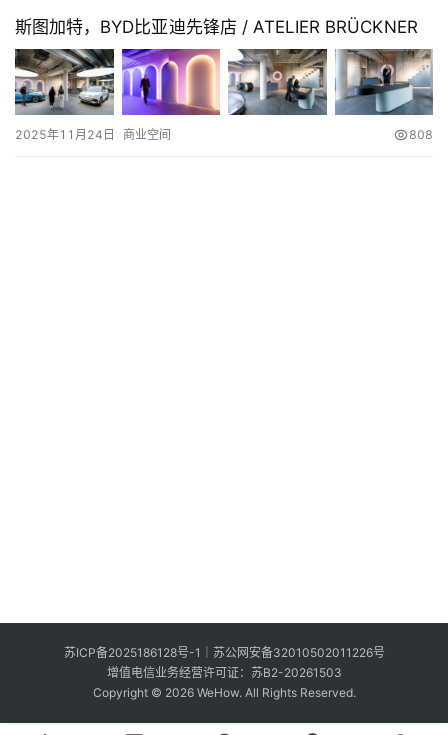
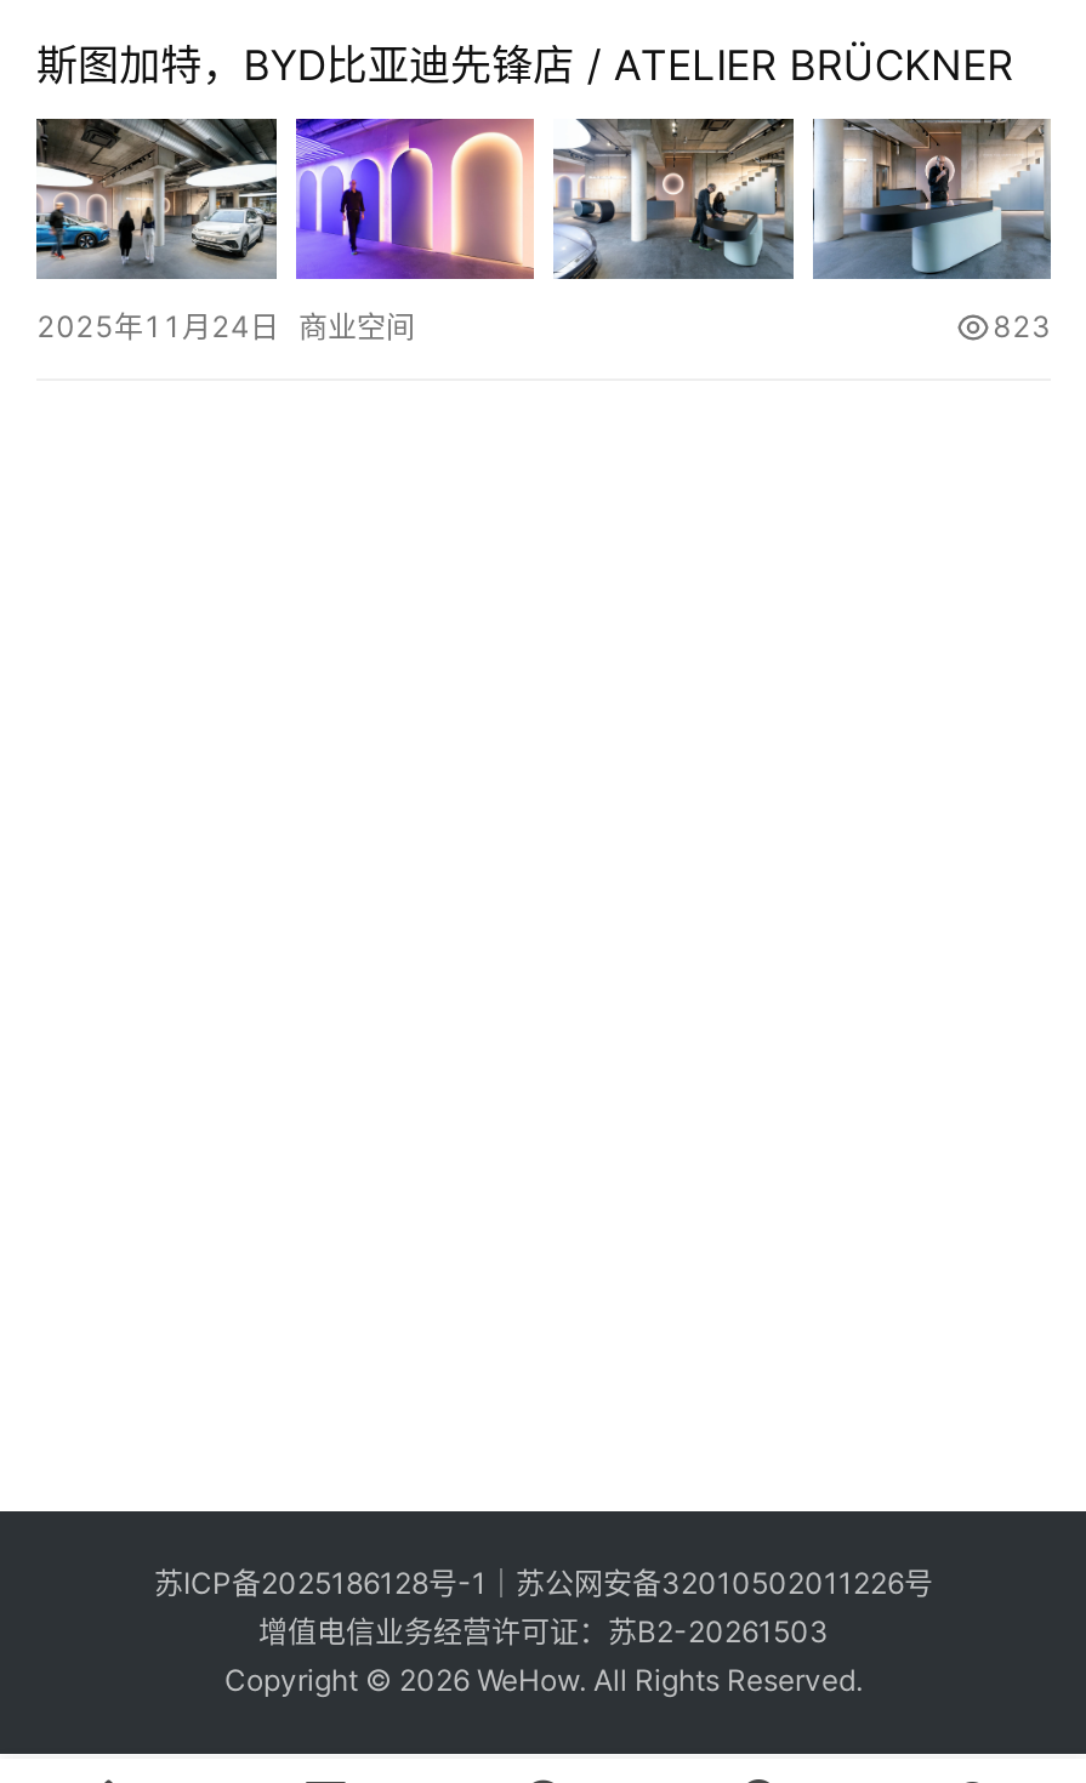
[409,127,433,142] 808 -> [993,308,1051,344] 823

